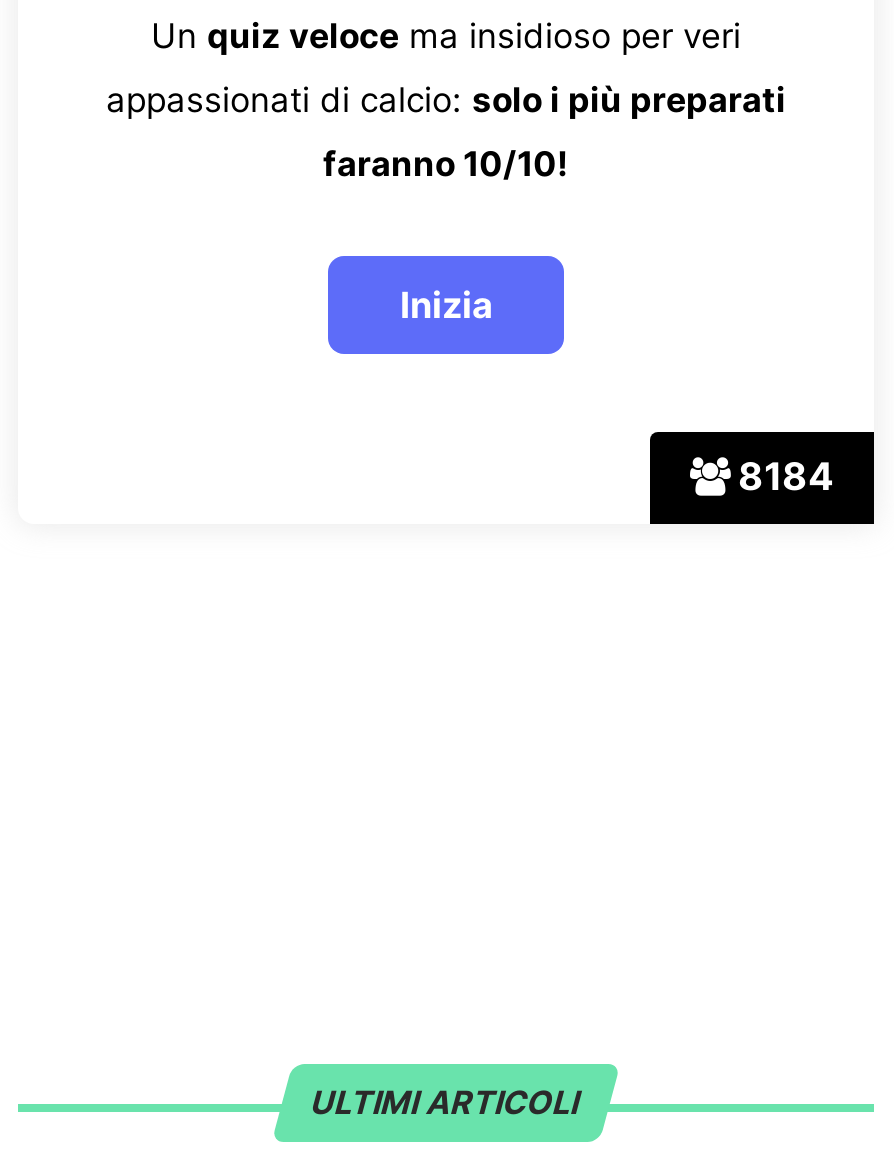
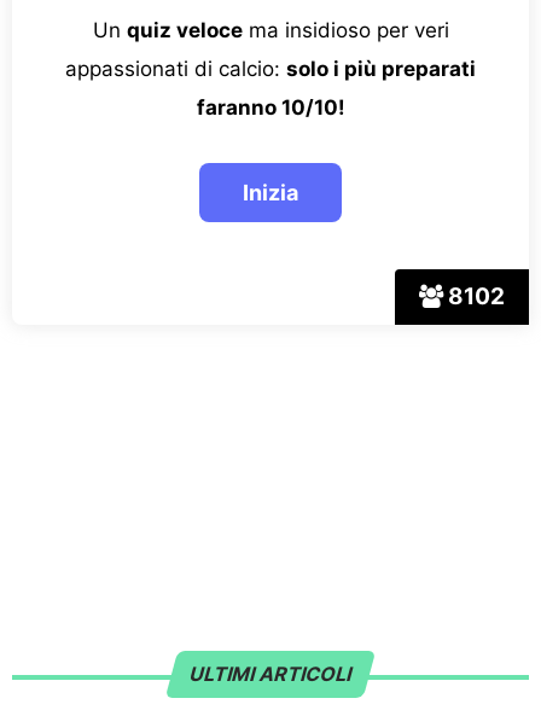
[730,454,834,500] 8184 -> [443,283,505,310] 8102

